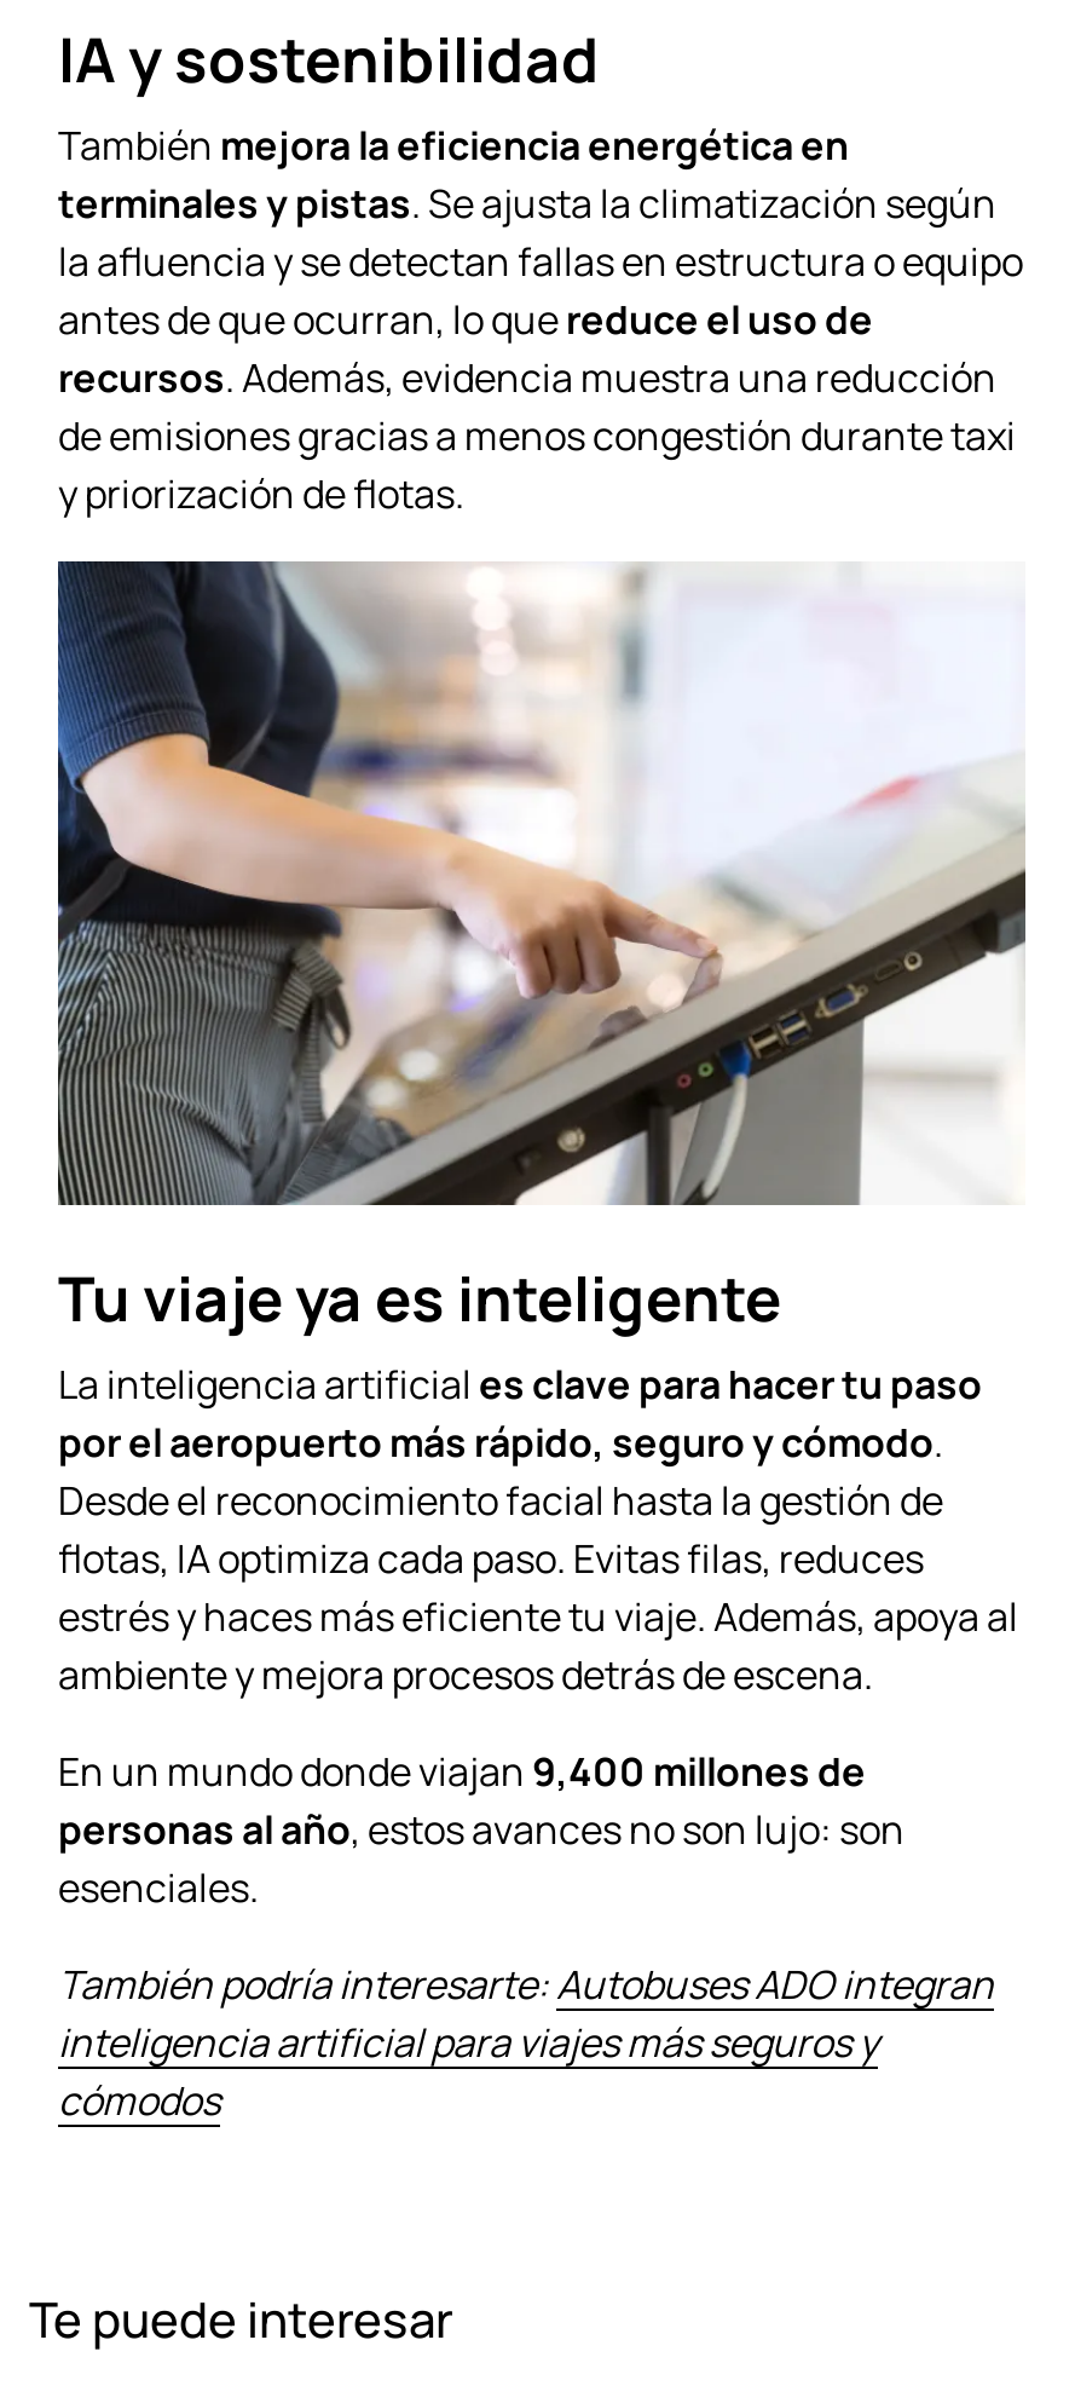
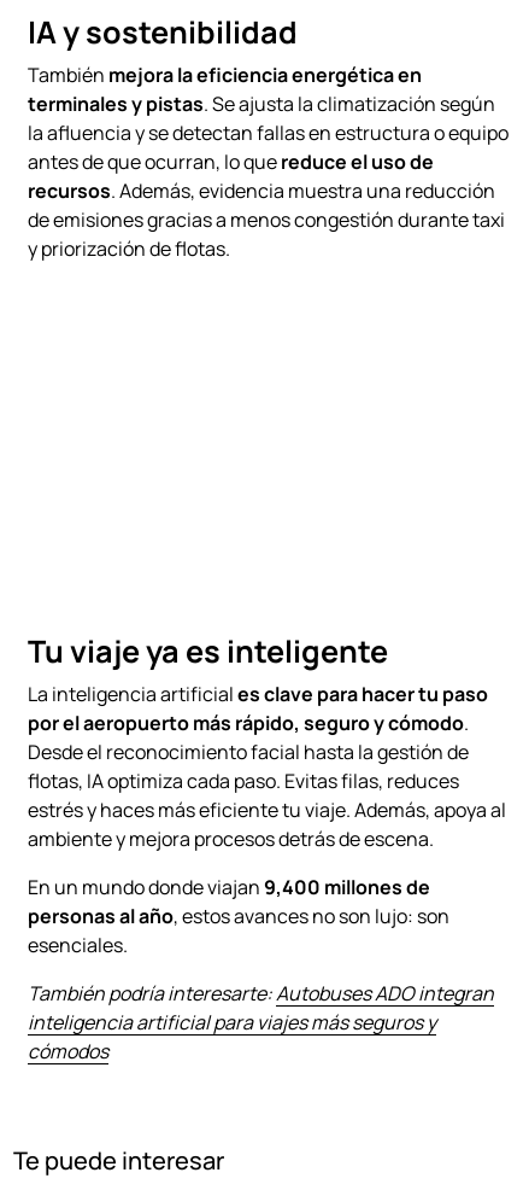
[56,559,1028,1208] [image] -> none

